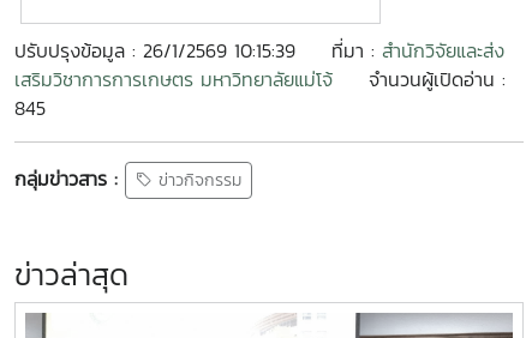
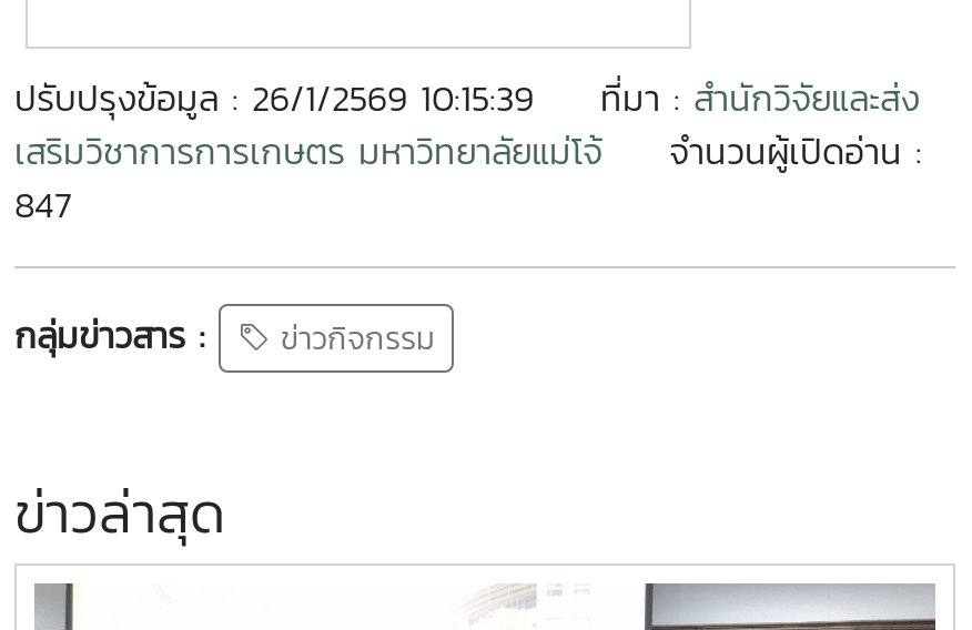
[14,93,46,122] 845 -> [14,177,72,231] 847

